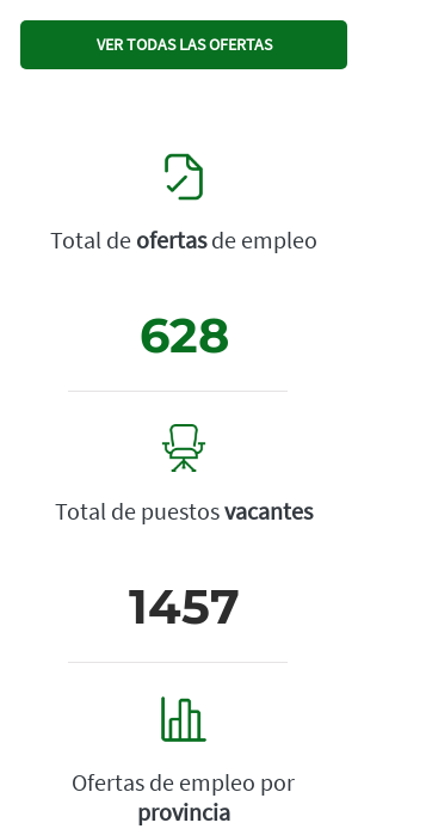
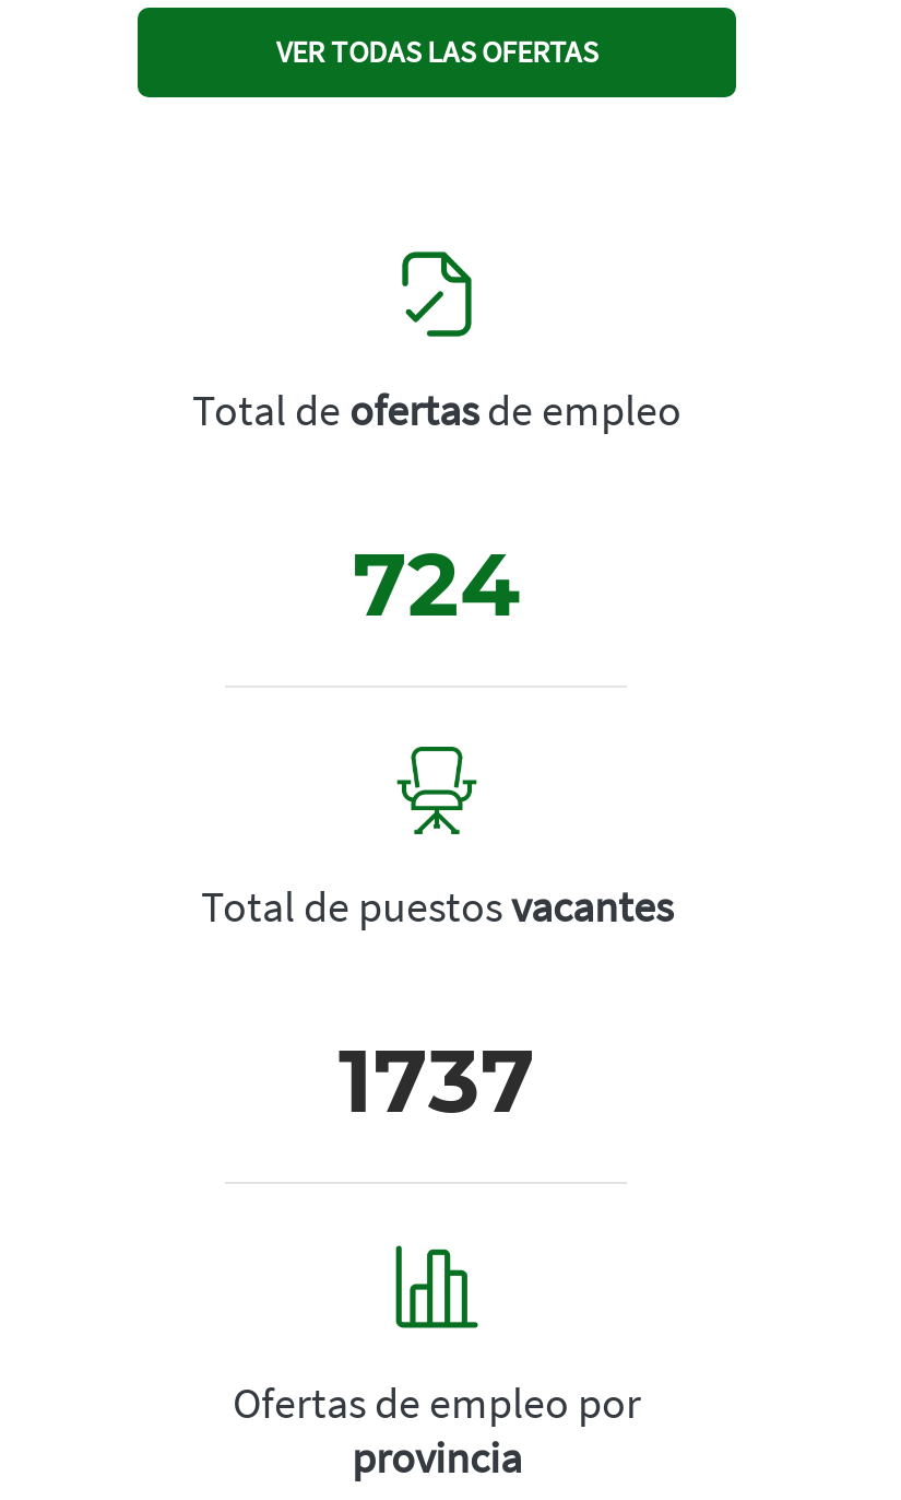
[139,306,229,364] 628 -> [353,531,521,638] 724
[128,577,239,635] 1457 -> [339,1027,535,1134] 1737

